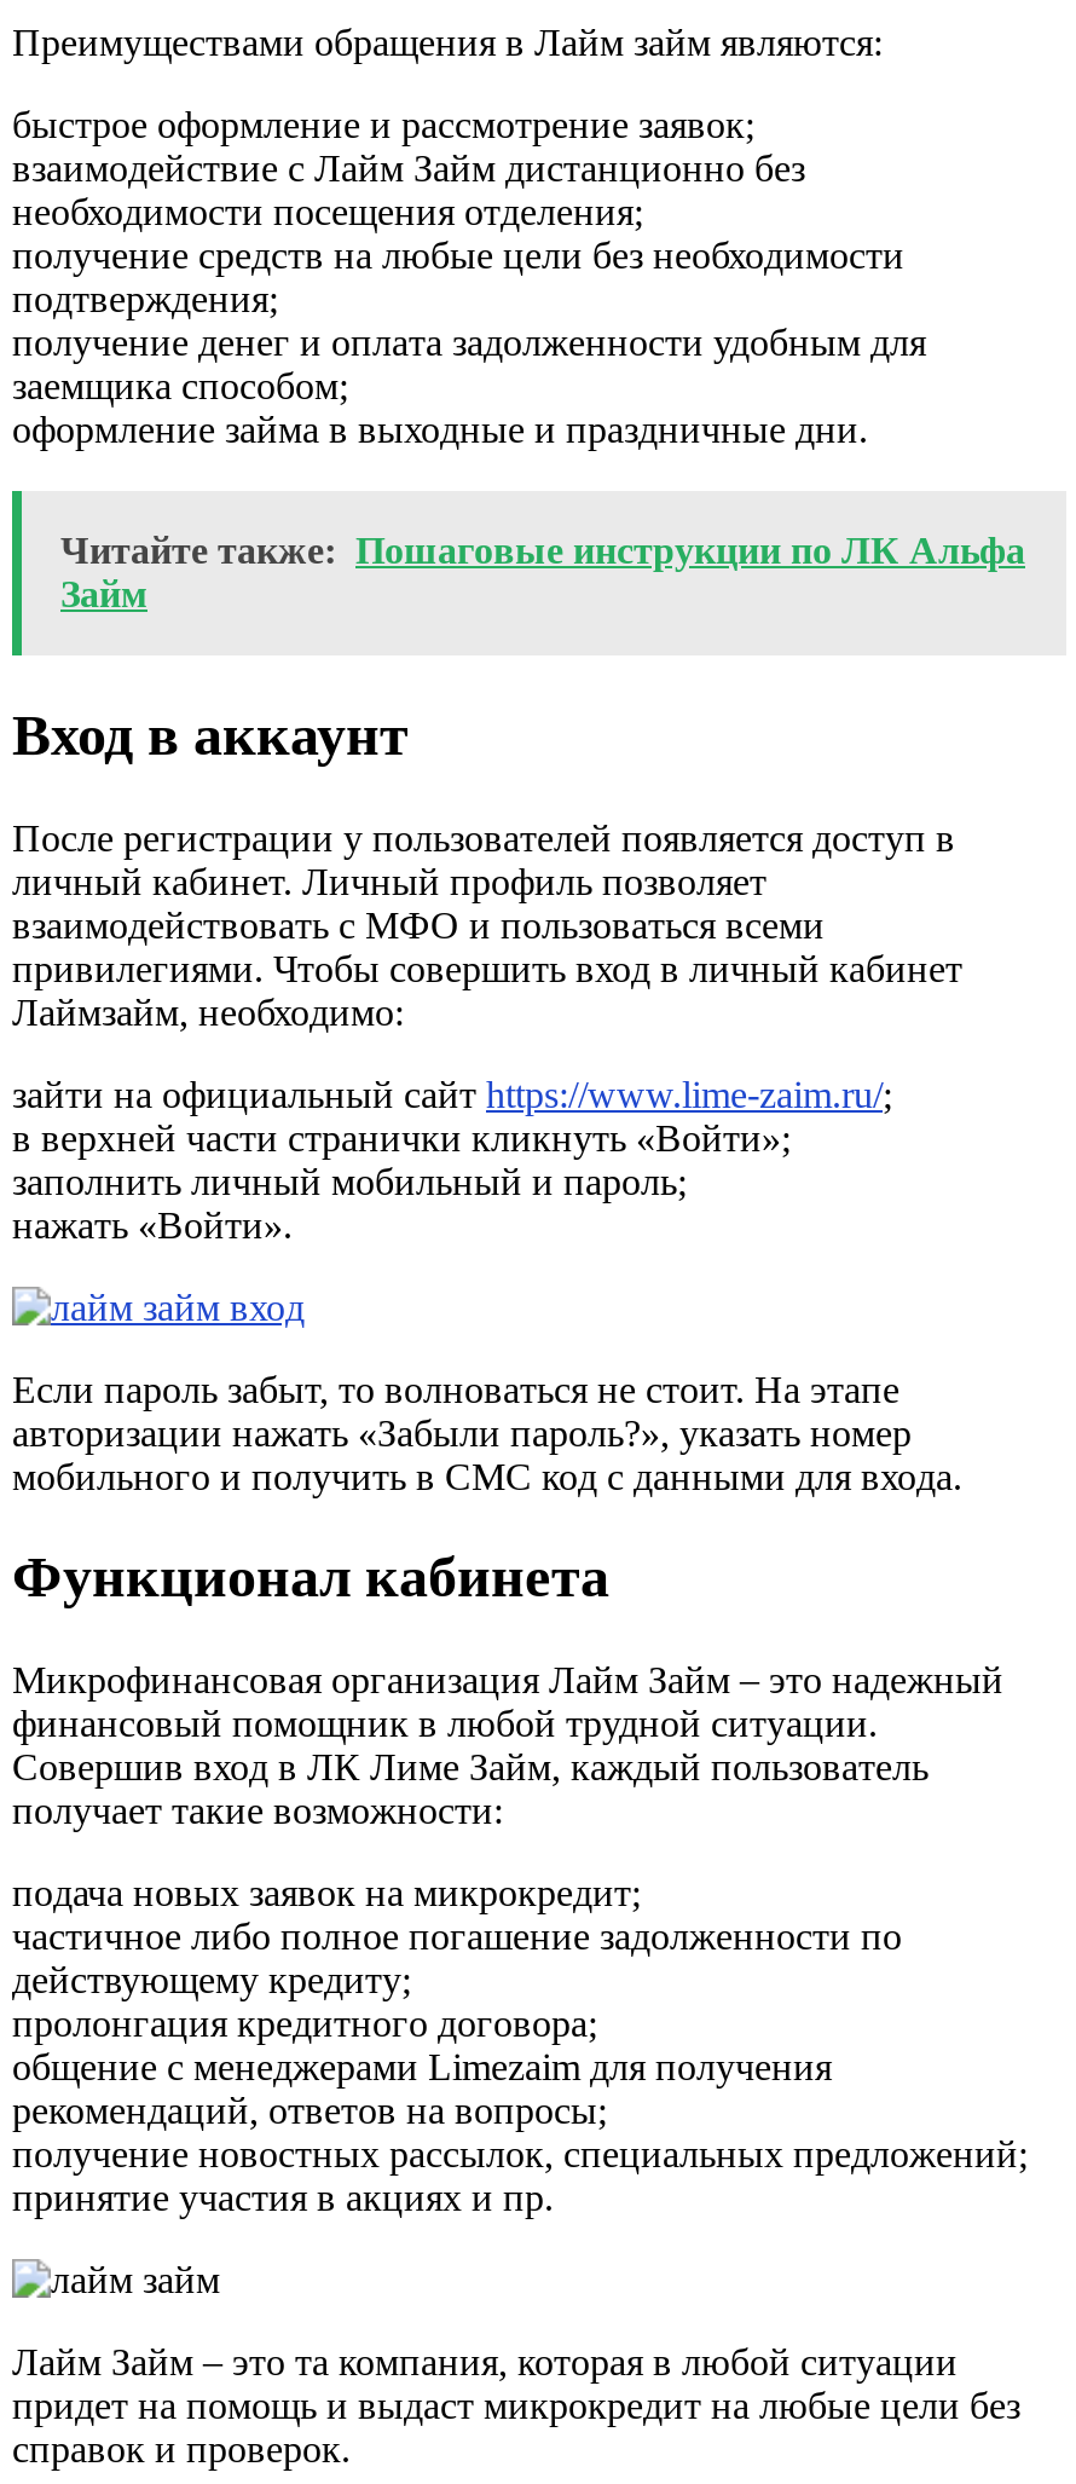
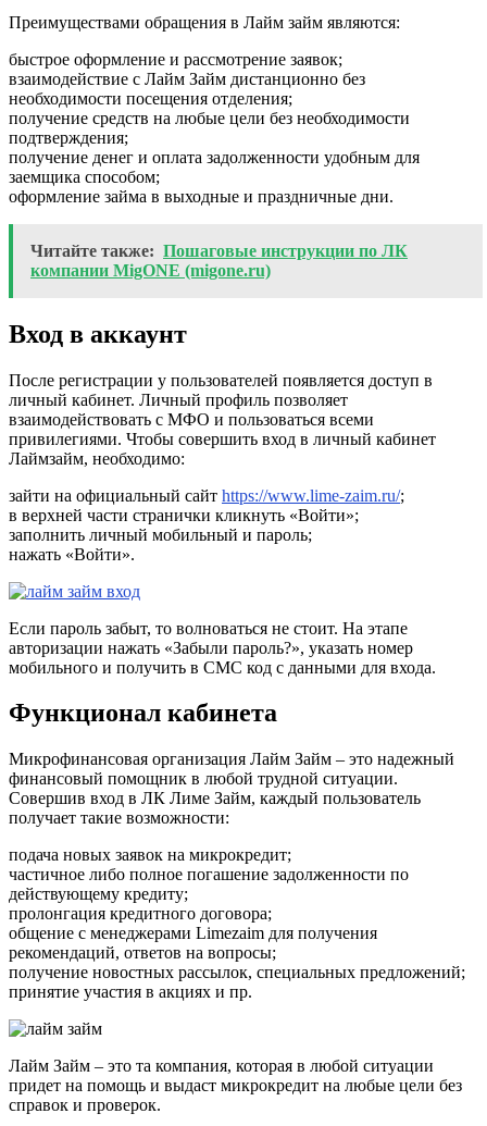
[60,529,1025,614] Читайте также: Пошаговые инструкции по ЛК Альфа | Займ -> [30,241,408,279] Читайте также: Пошаговые инструкции по ЛК | компании MigONE (migone.ru)

